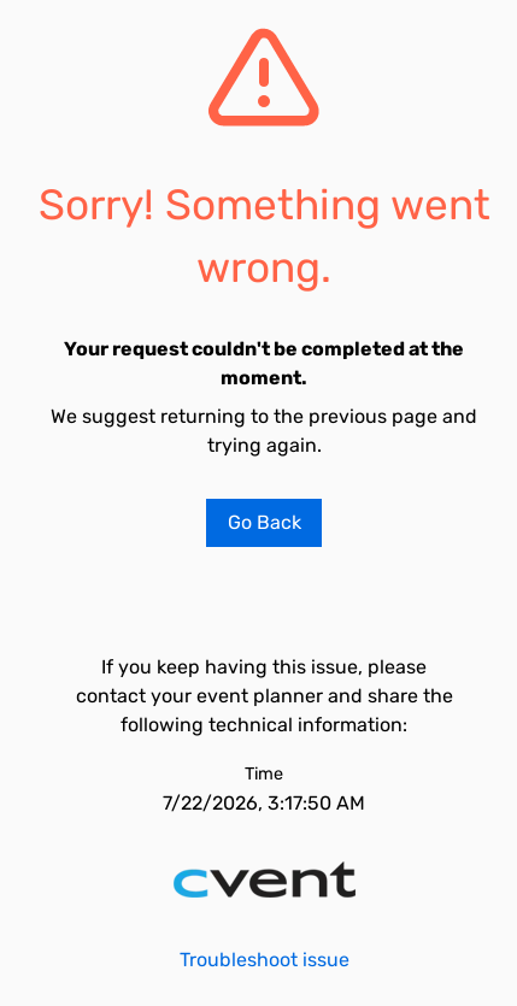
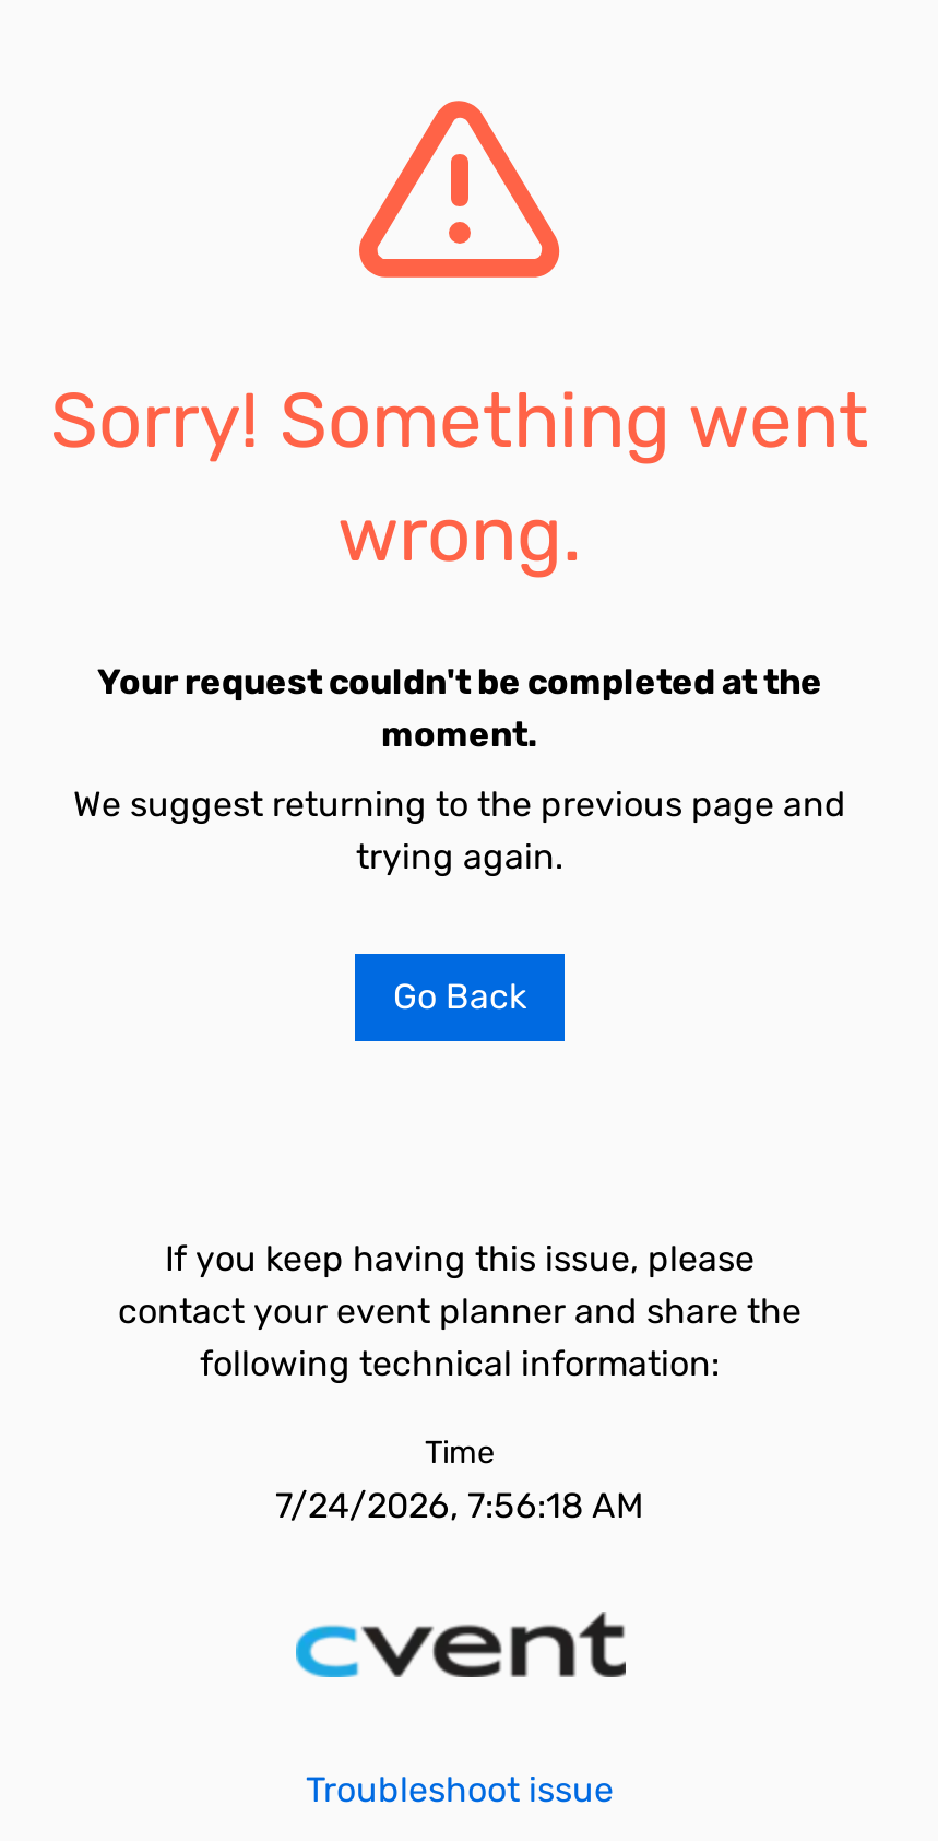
[163,792,365,814] 7/22/2026, 3:17:50 AM -> [275,1485,644,1526] 7/24/2026, 7:56:18 AM

